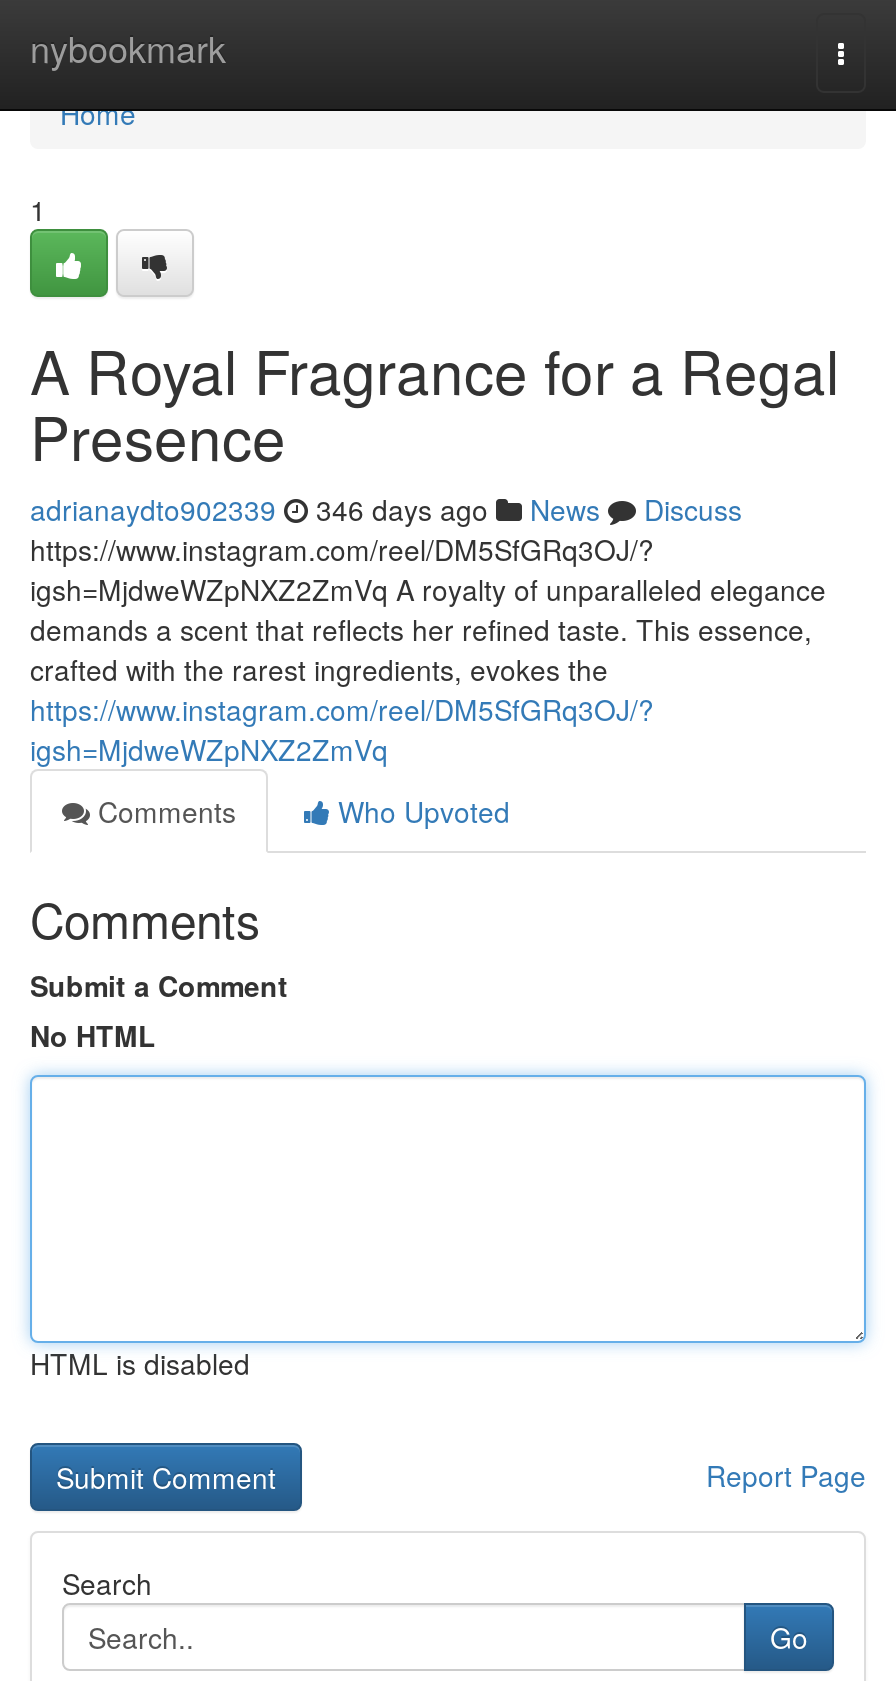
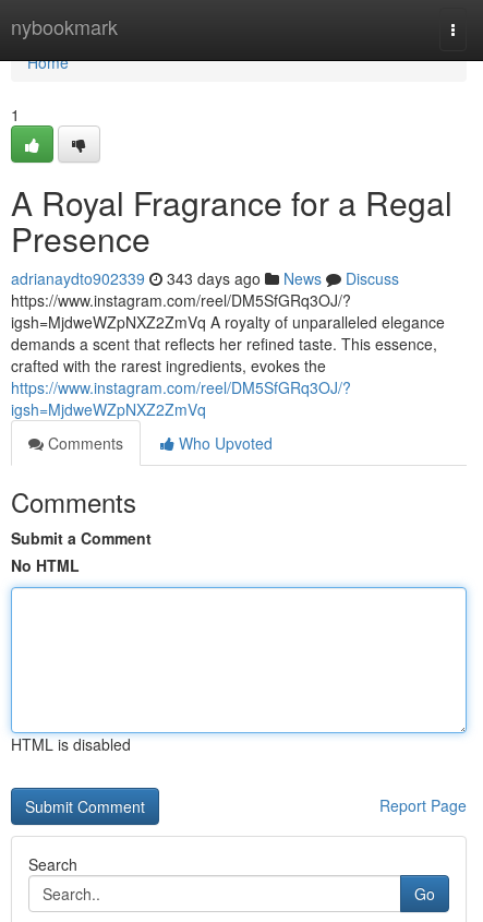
[30,489,742,529] adrianaydto902339 346 days ago News Discuss -> [11,267,399,289] adrianaydto902339 343 days ago News Discuss

